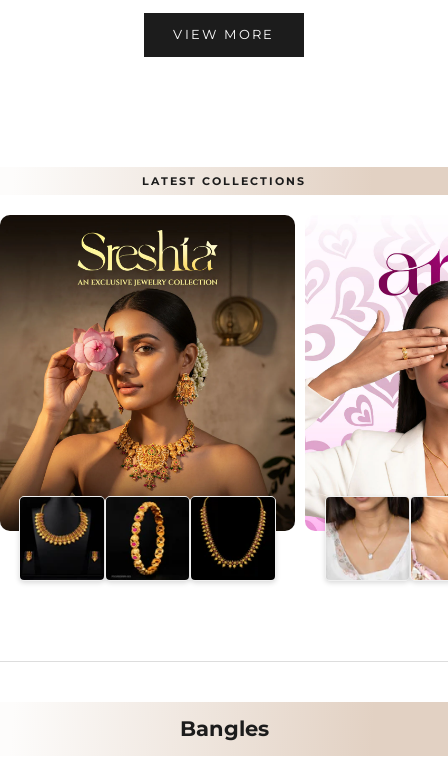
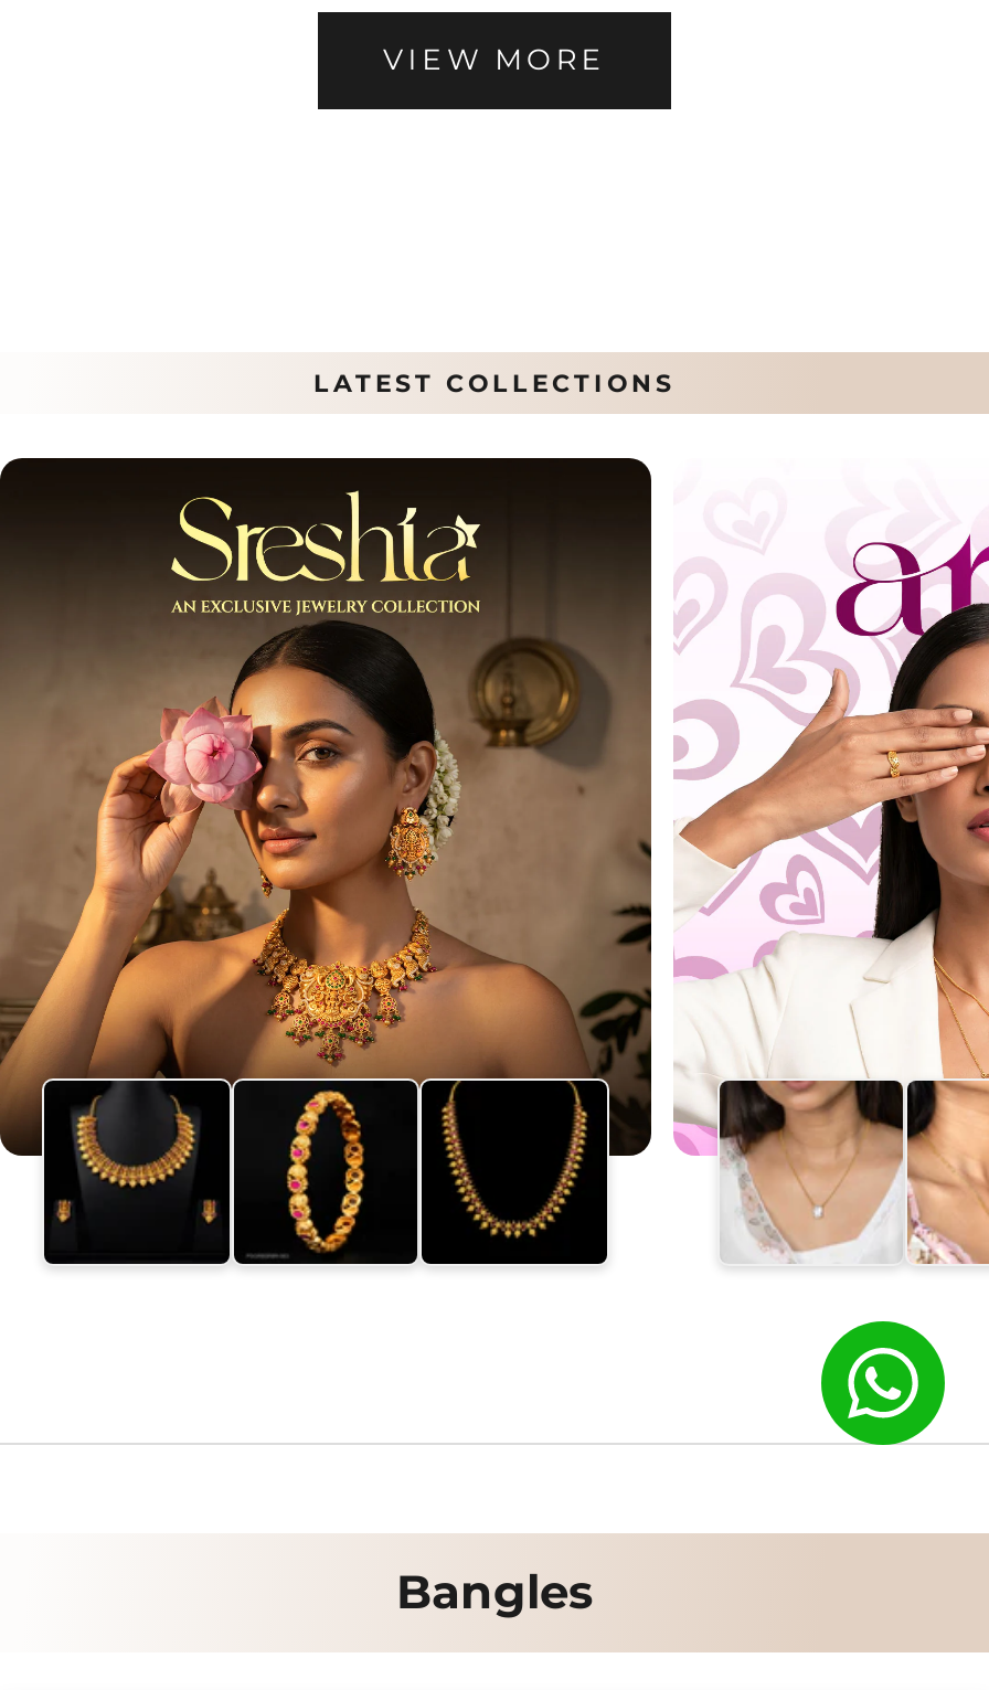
none -> [819,1319,947,1447] [image]

